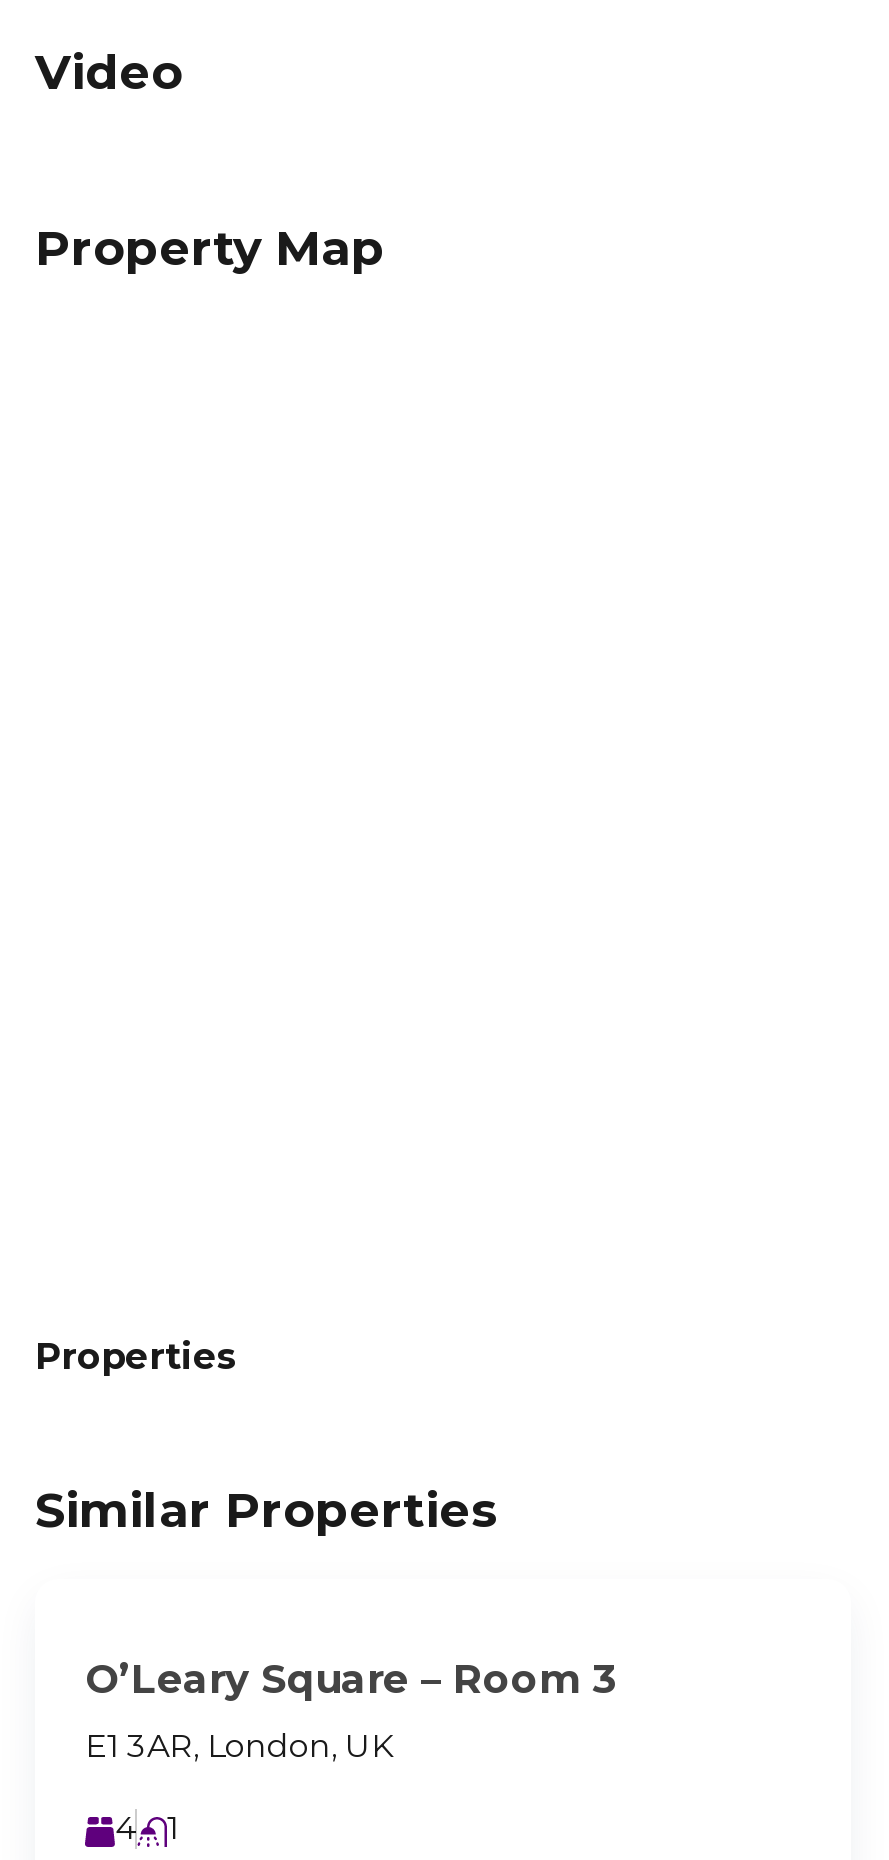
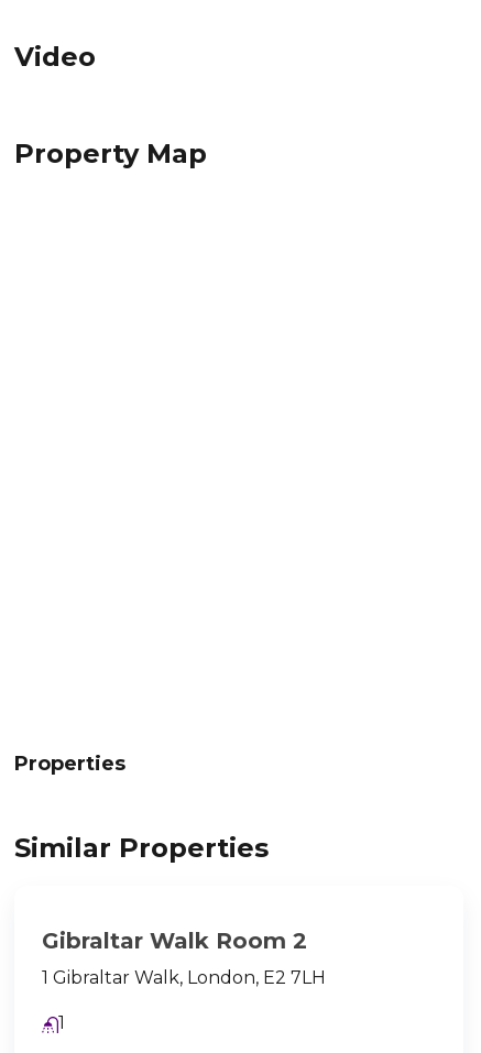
[85,1656,617,1848] O’Leary Square – Room 3 | E1 3AR, London, UK | 4 -> [42,928,326,989] Gibraltar Walk Room 2 | 1 Gibraltar Walk, London, E2 7LH

